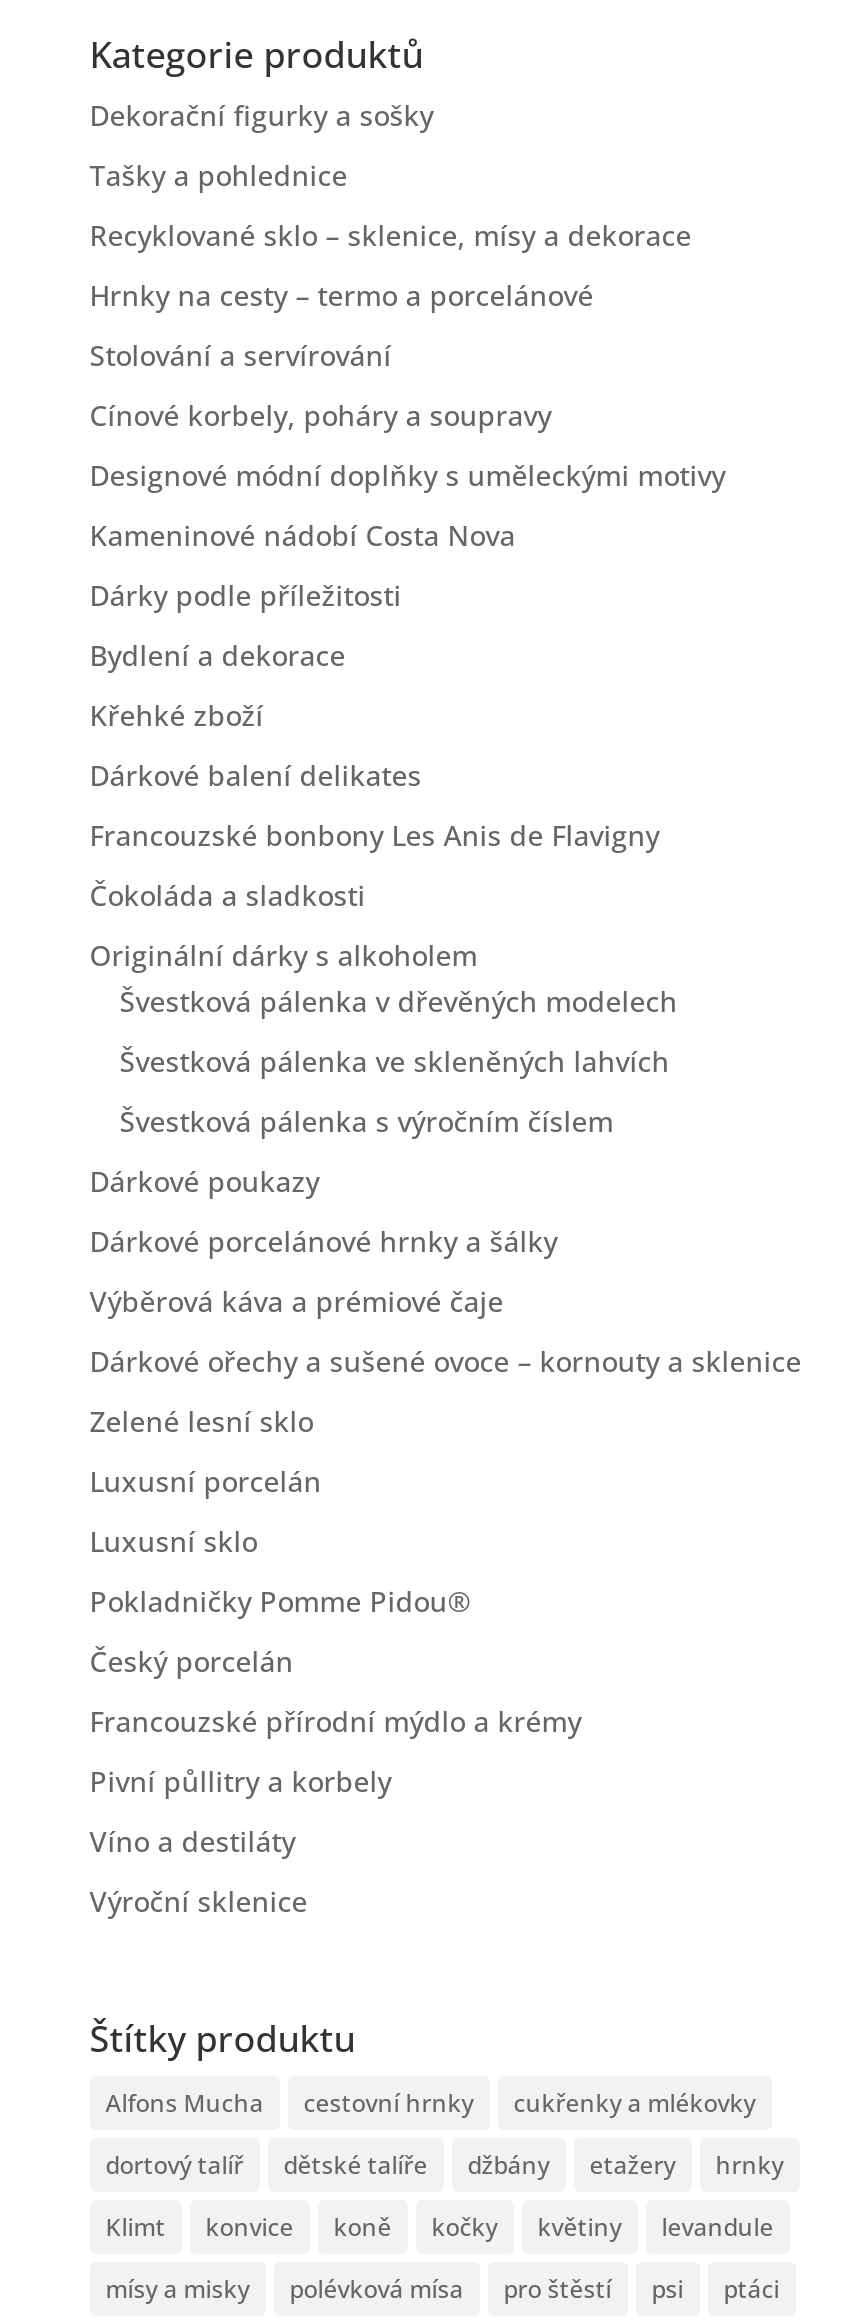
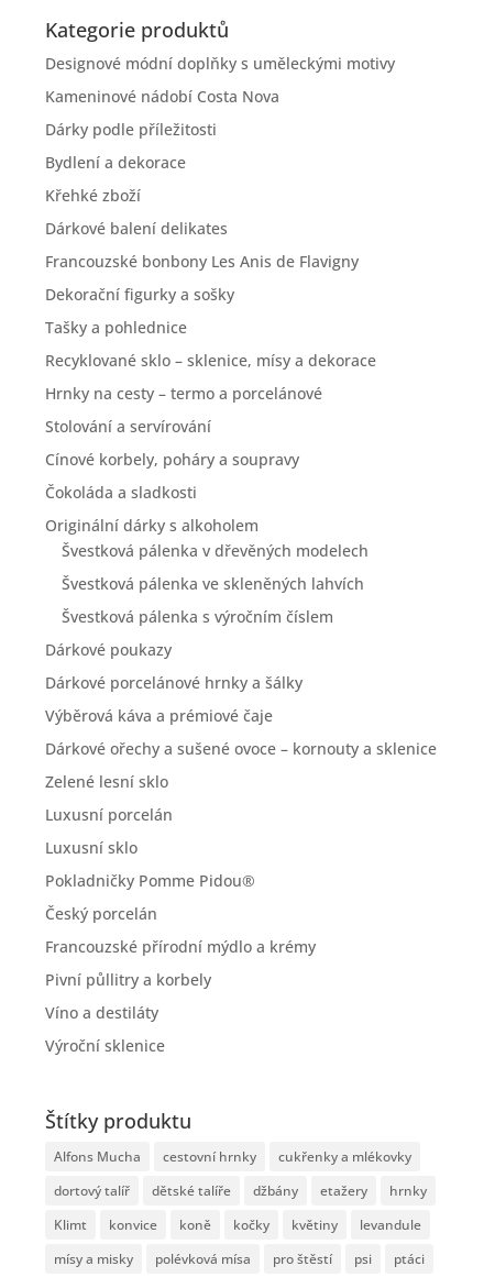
moved [90,96,692,434] -> [45,284,376,470]: Dekorační figurky a sošky | Tašky a pohlednice | Recyklované sklo – sklenice, mísy a dekorace | Hrnky na cesty – termo a porcelánové | Stolování a servírování | Cínové korbely, poháry a soupravy
moved [90,456,726,854] -> [45,53,395,272]: Designové módní doplňky s uměleckými motivy | Kameninové nádobí Costa Nova | Dárky podle příležitosti | Bydlení a dekorace | Křehké zboží | Dárkové balení delikates | Francouzské bonbony Les Anis de Flavigny

